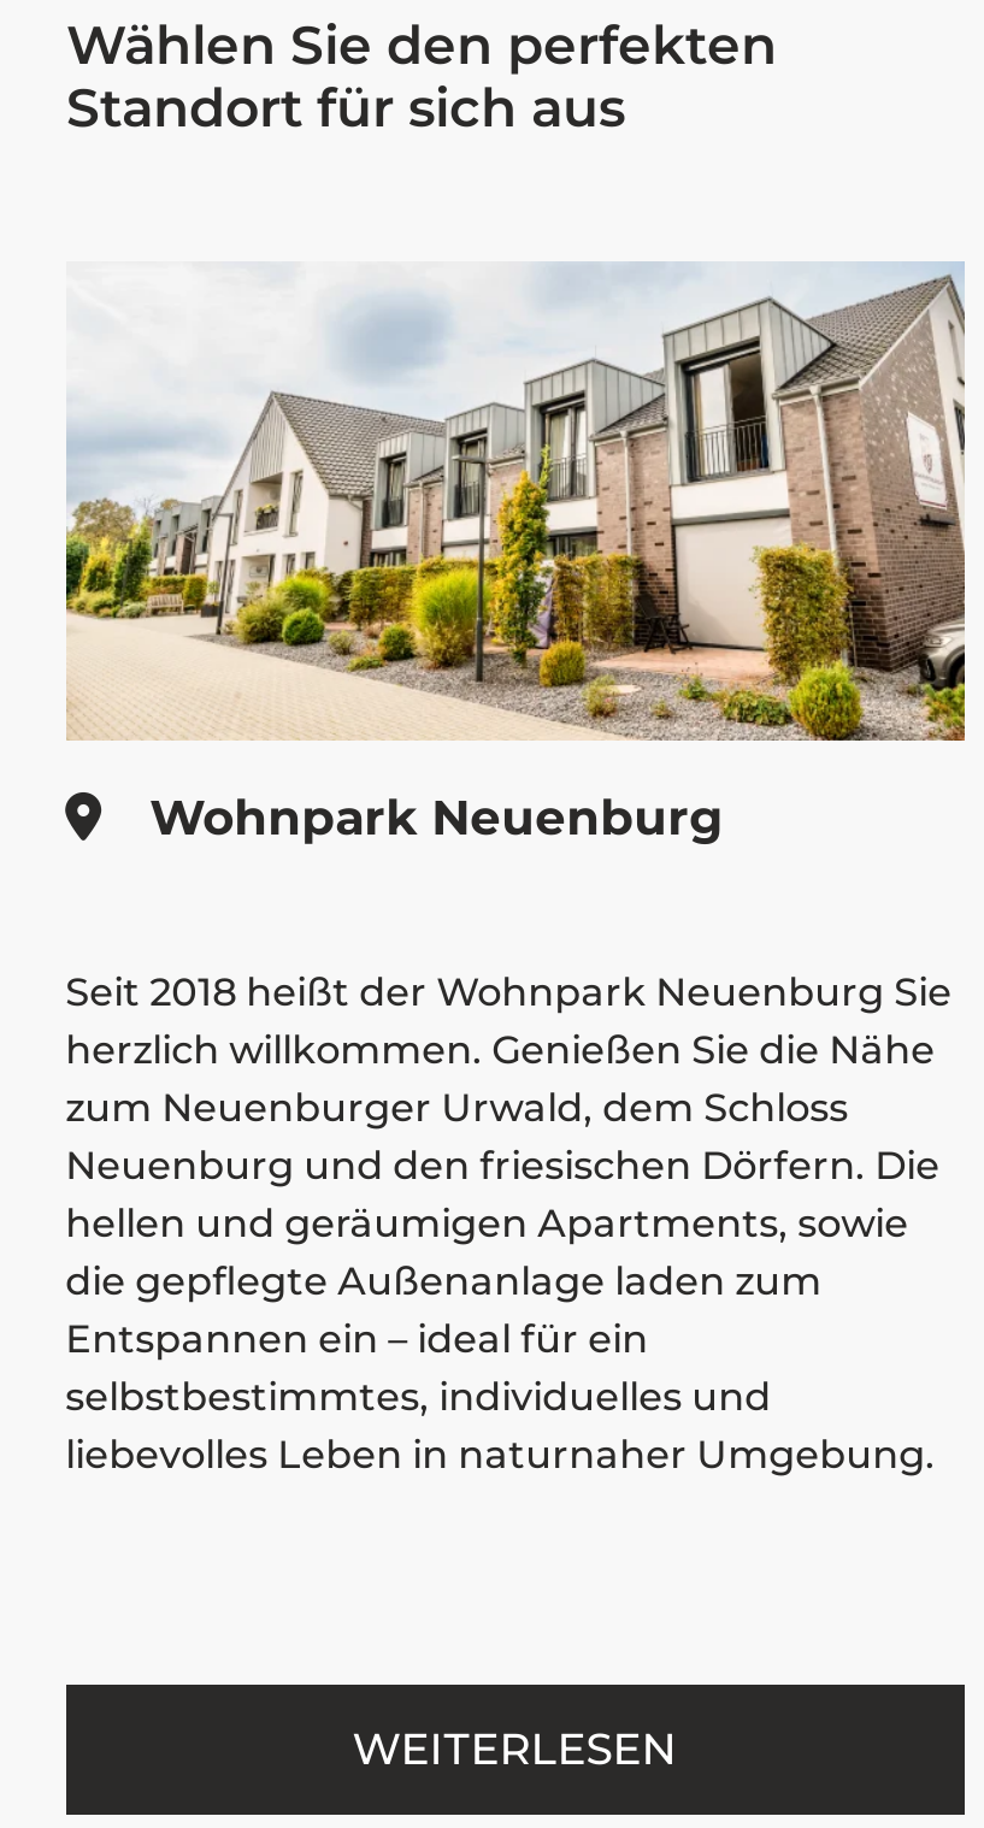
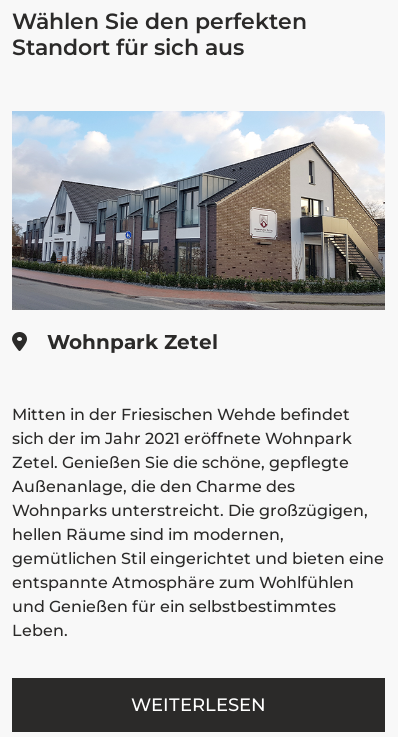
[66,261,967,847] [image] | Wohnpark Neuenburg -> [11,111,386,354] [image] | Wohnpark Zetel
[66,969,952,1478] Seit 2018 heißt der Wohnpark Neuenburg Sie | herzlich willkommen. Genießen Sie die Nähe | zum Neuenburger Urwald, dem Schloss | Neuenburg und den friesischen Dörfern. Die | hellen und geräumigen Apartments, sowie | die gepflegte Außenanlage laden zum | Entspannen ein – ideal für ein | selbstbestimmtes, individuelles und | liebevolles Leben in naturnaher Umgebung. -> [12,405,384,640] Mitten in der Friesischen Wehde befindet | sich der im Jahr 2021 eröffnete Wohnpark | Zetel. Genießen Sie die schöne, gepflegte | Außenanlage, die den Charme des | Wohnparks unterstreicht. Die großzügigen, | hellen Räume sind im modernen, | gemütlichen Stil eingerichtet und bieten eine | entspannte Atmosphäre zum Wohlfühlen | und Genießen für ein selbstbestimmtes | Leben.

